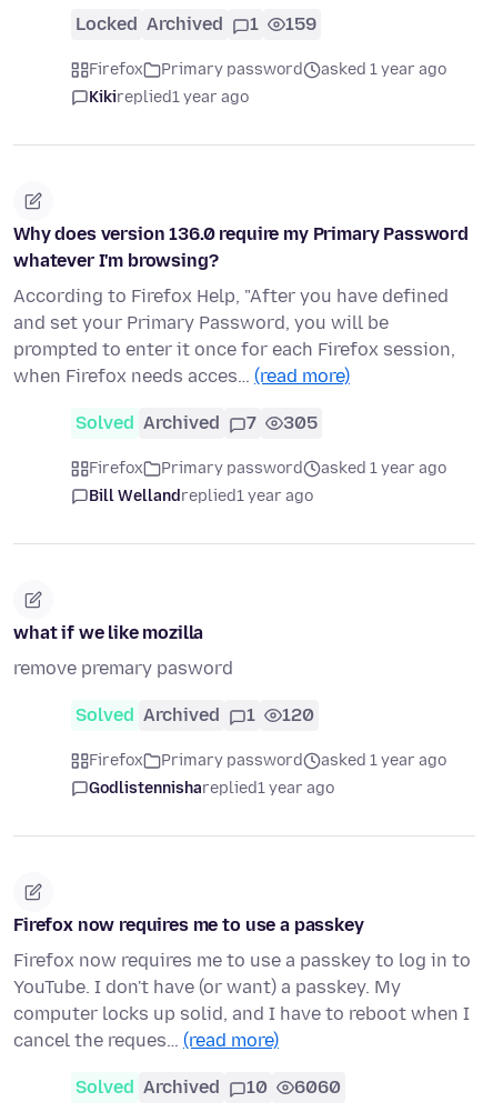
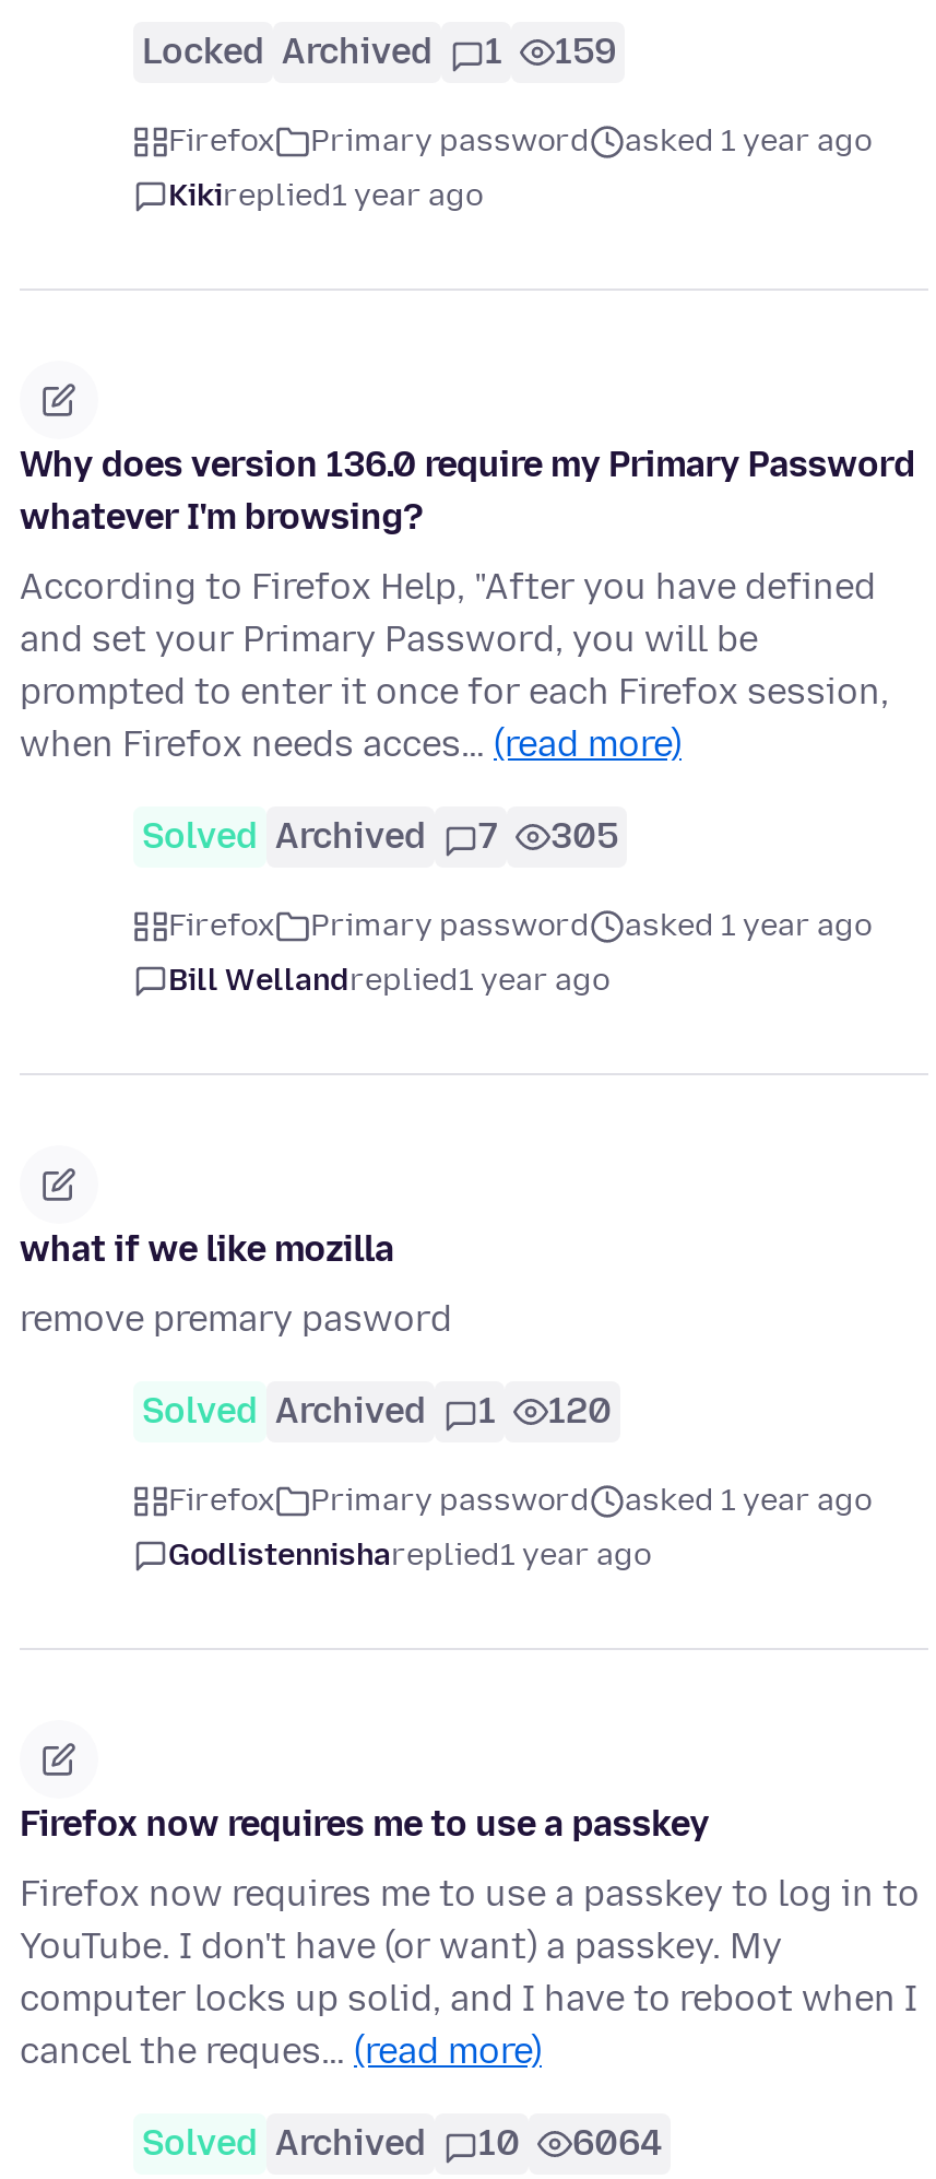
[76,1077,341,1098] Solved Archived 10 6060 -> [142,2123,662,2165] Solved Archived 10 6064

